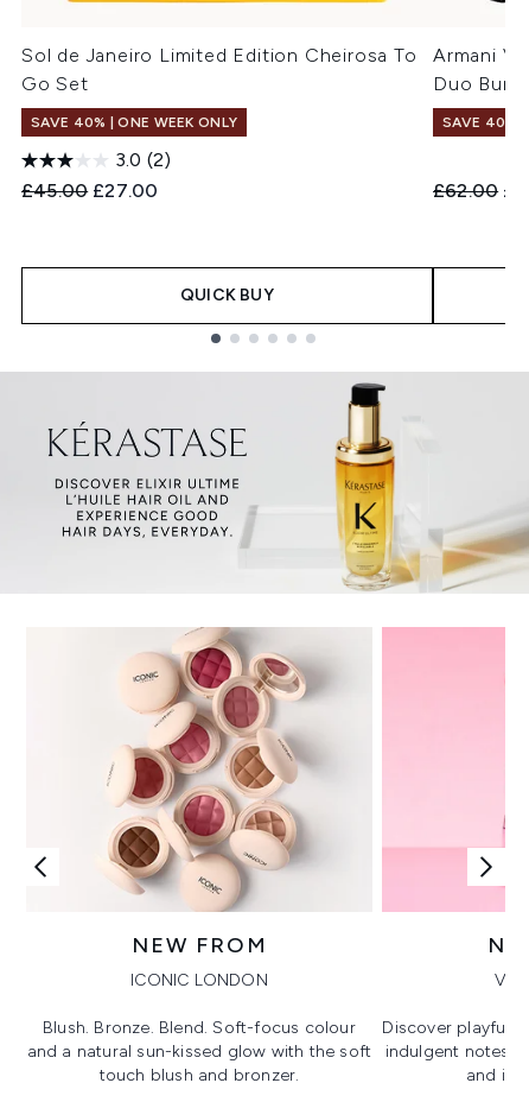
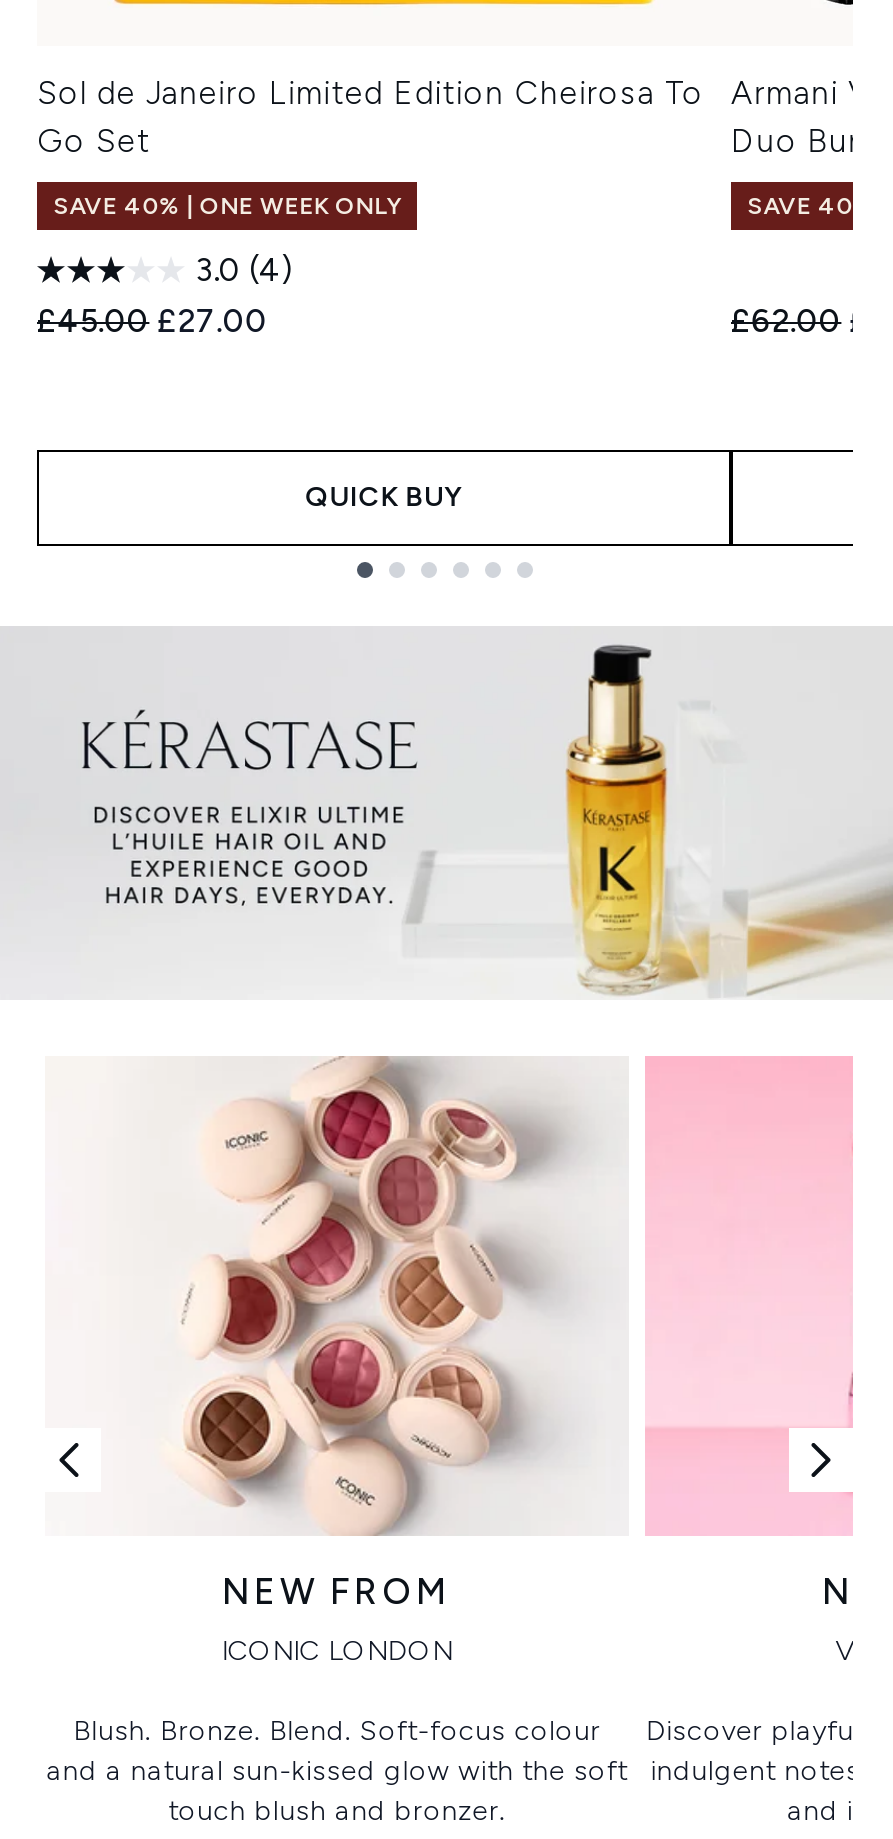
[115,149,171,171] 3.0 (2) -> [195,250,293,288] 3.0 (4)

